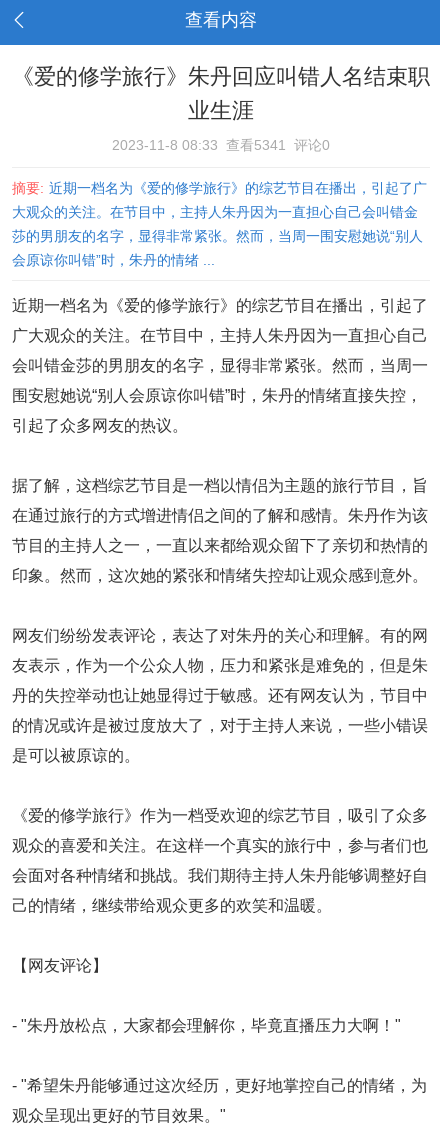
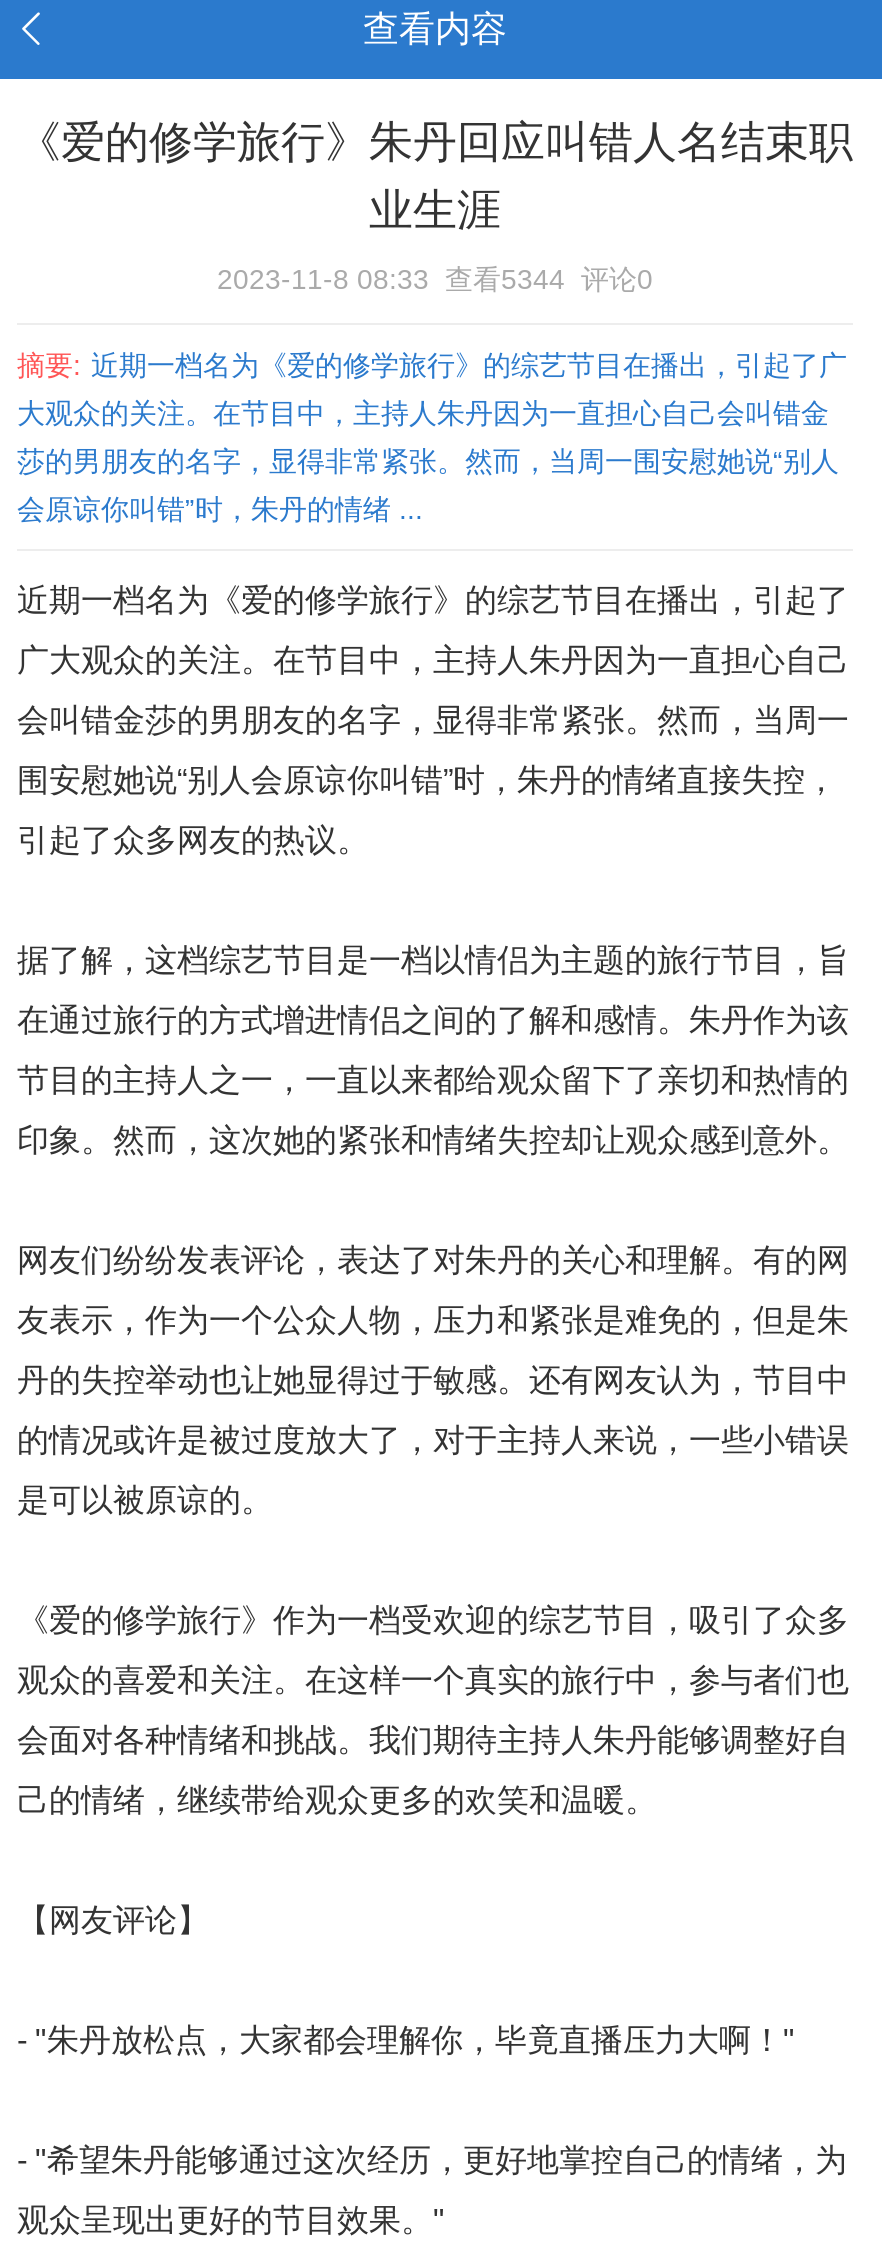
[112,137,330,153] 2023-11-8 08:33 查看5341 评论0 -> [217,263,653,295] 2023-11-8 08:33 查看5344 评论0

